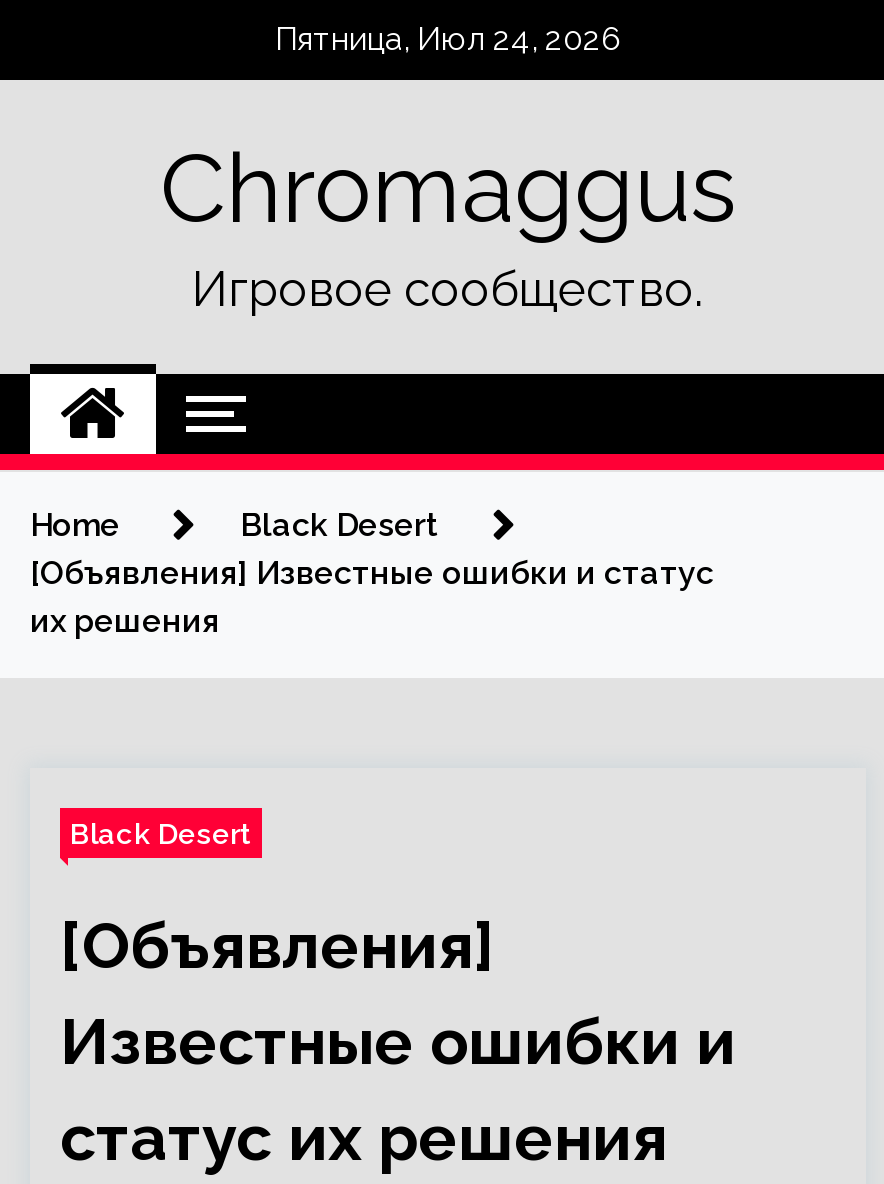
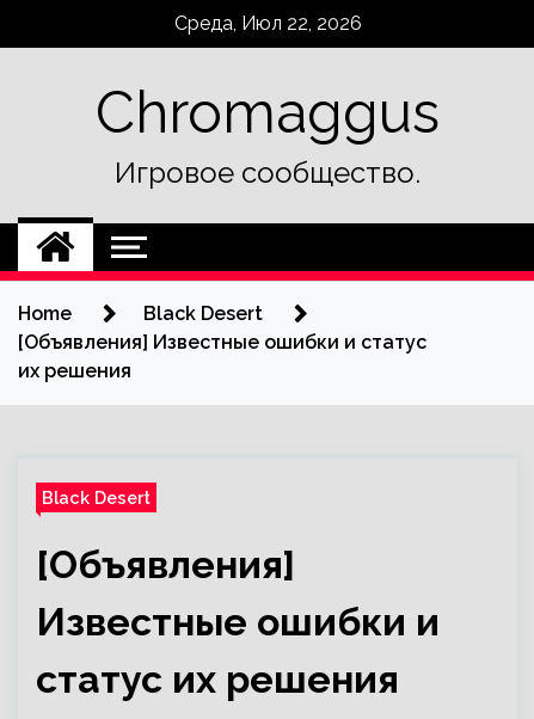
[275,20,621,58] Пятница, Июл 24, 2026 -> [174,12,361,35] Среда, Июл 22, 2026

